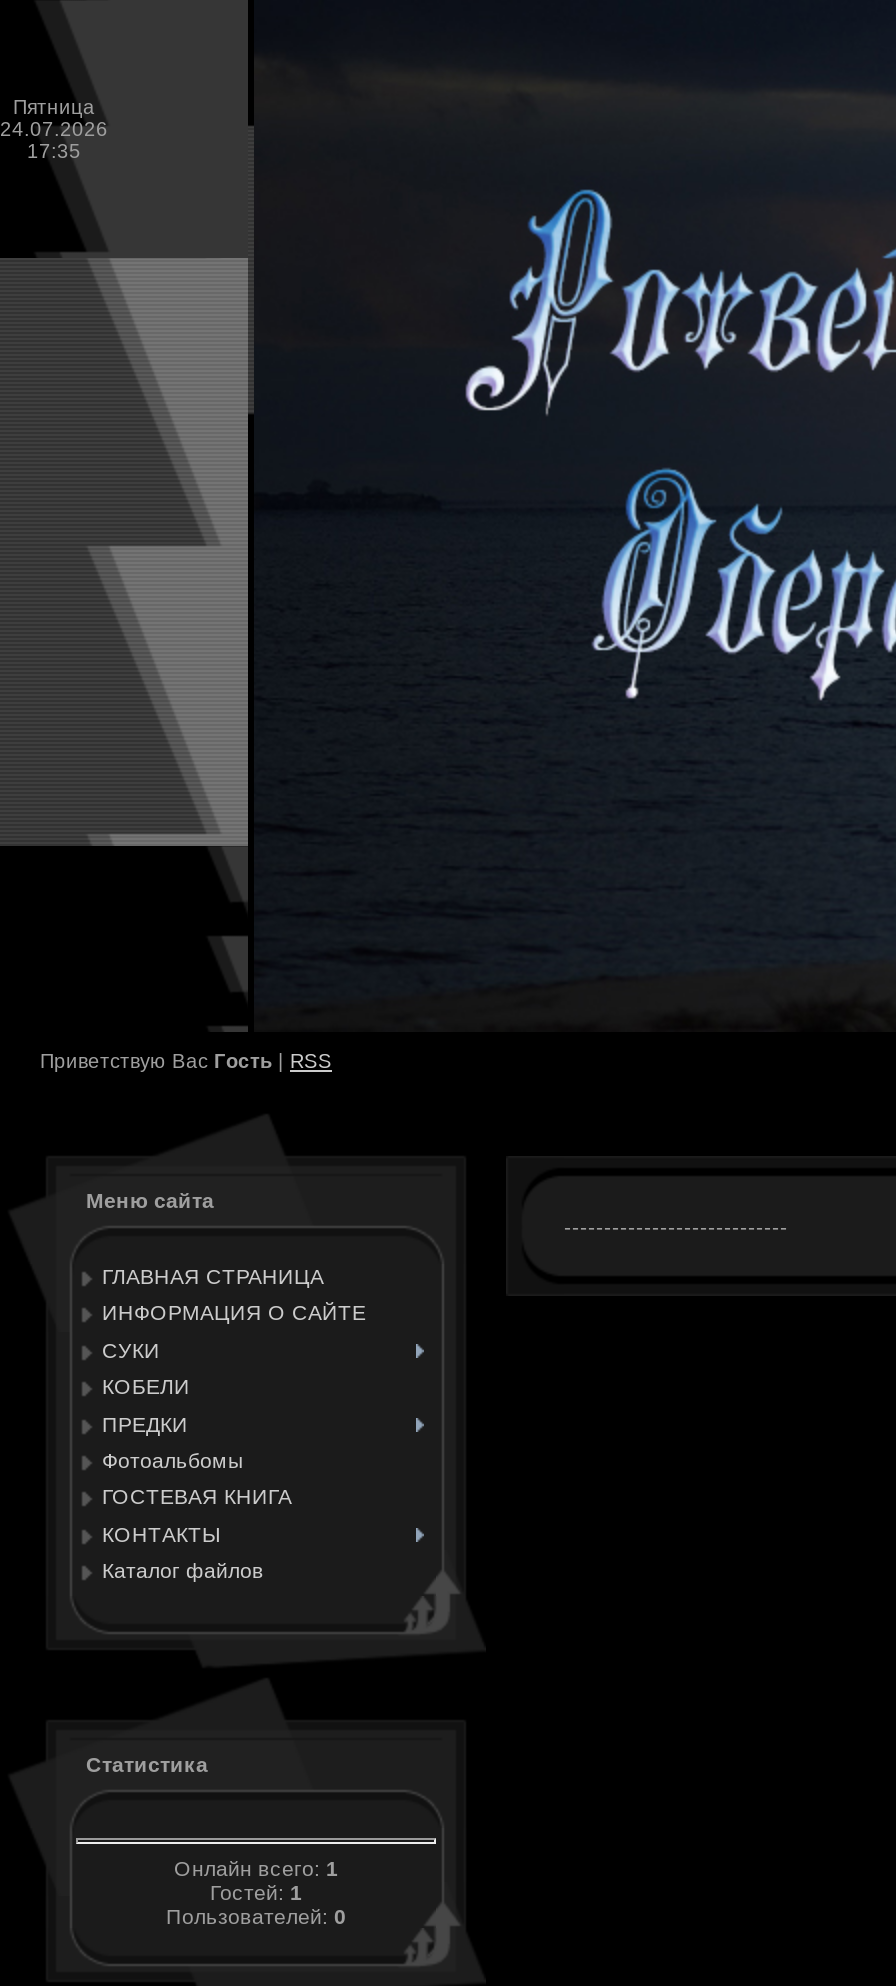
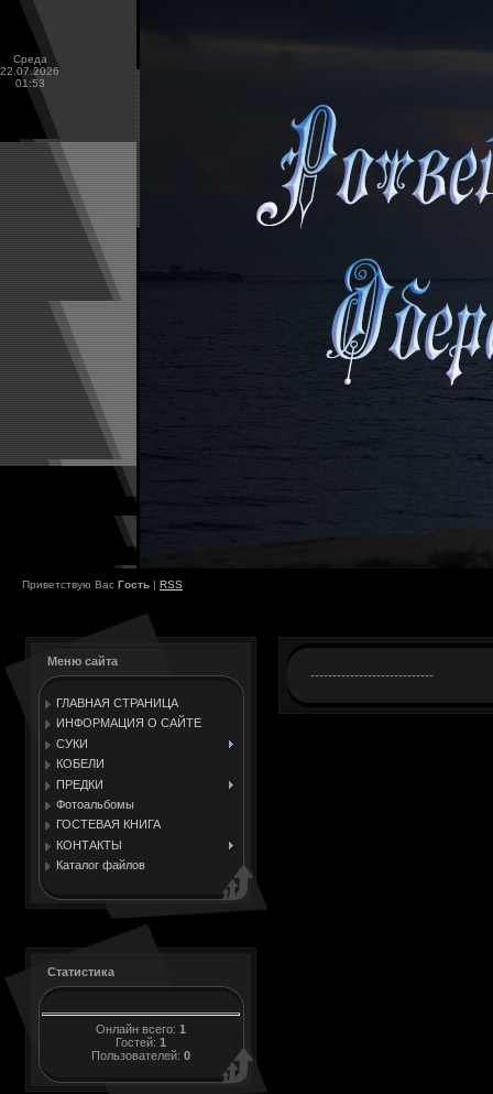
[0,96,108,162] Пятница | 24.07.2026 | 17:35 -> [0,53,59,89] Среда | 22.07.2026 | 01:53

